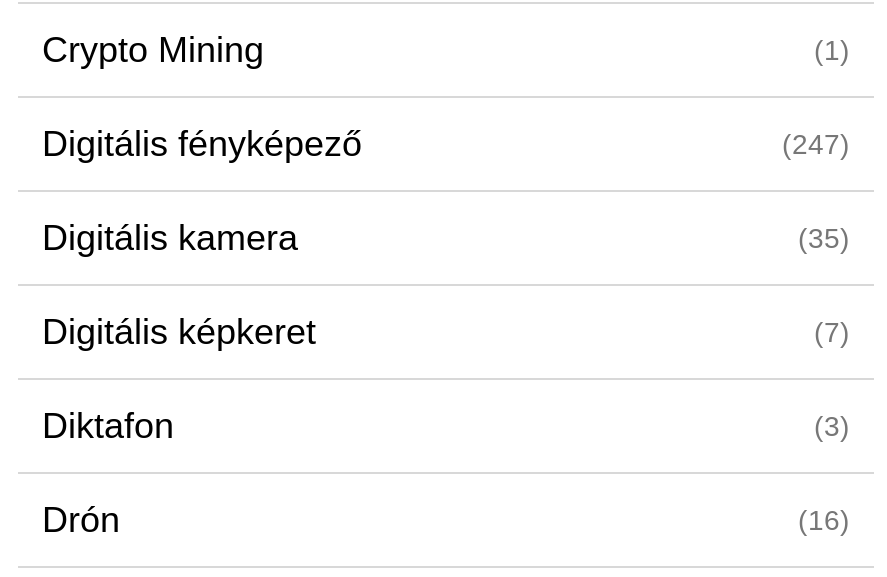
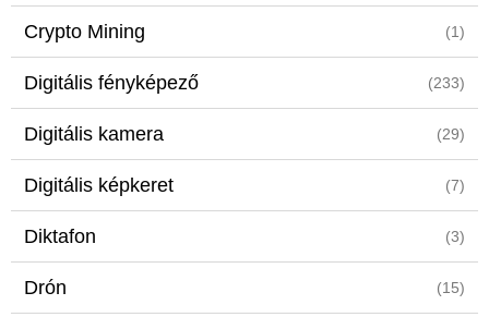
[782,128,850,160] (247) -> [428,74,465,92] (233)
[798,222,850,254] (35) -> [437,125,465,143] (29)
[798,504,850,536] (16) -> [437,279,465,296] (15)

